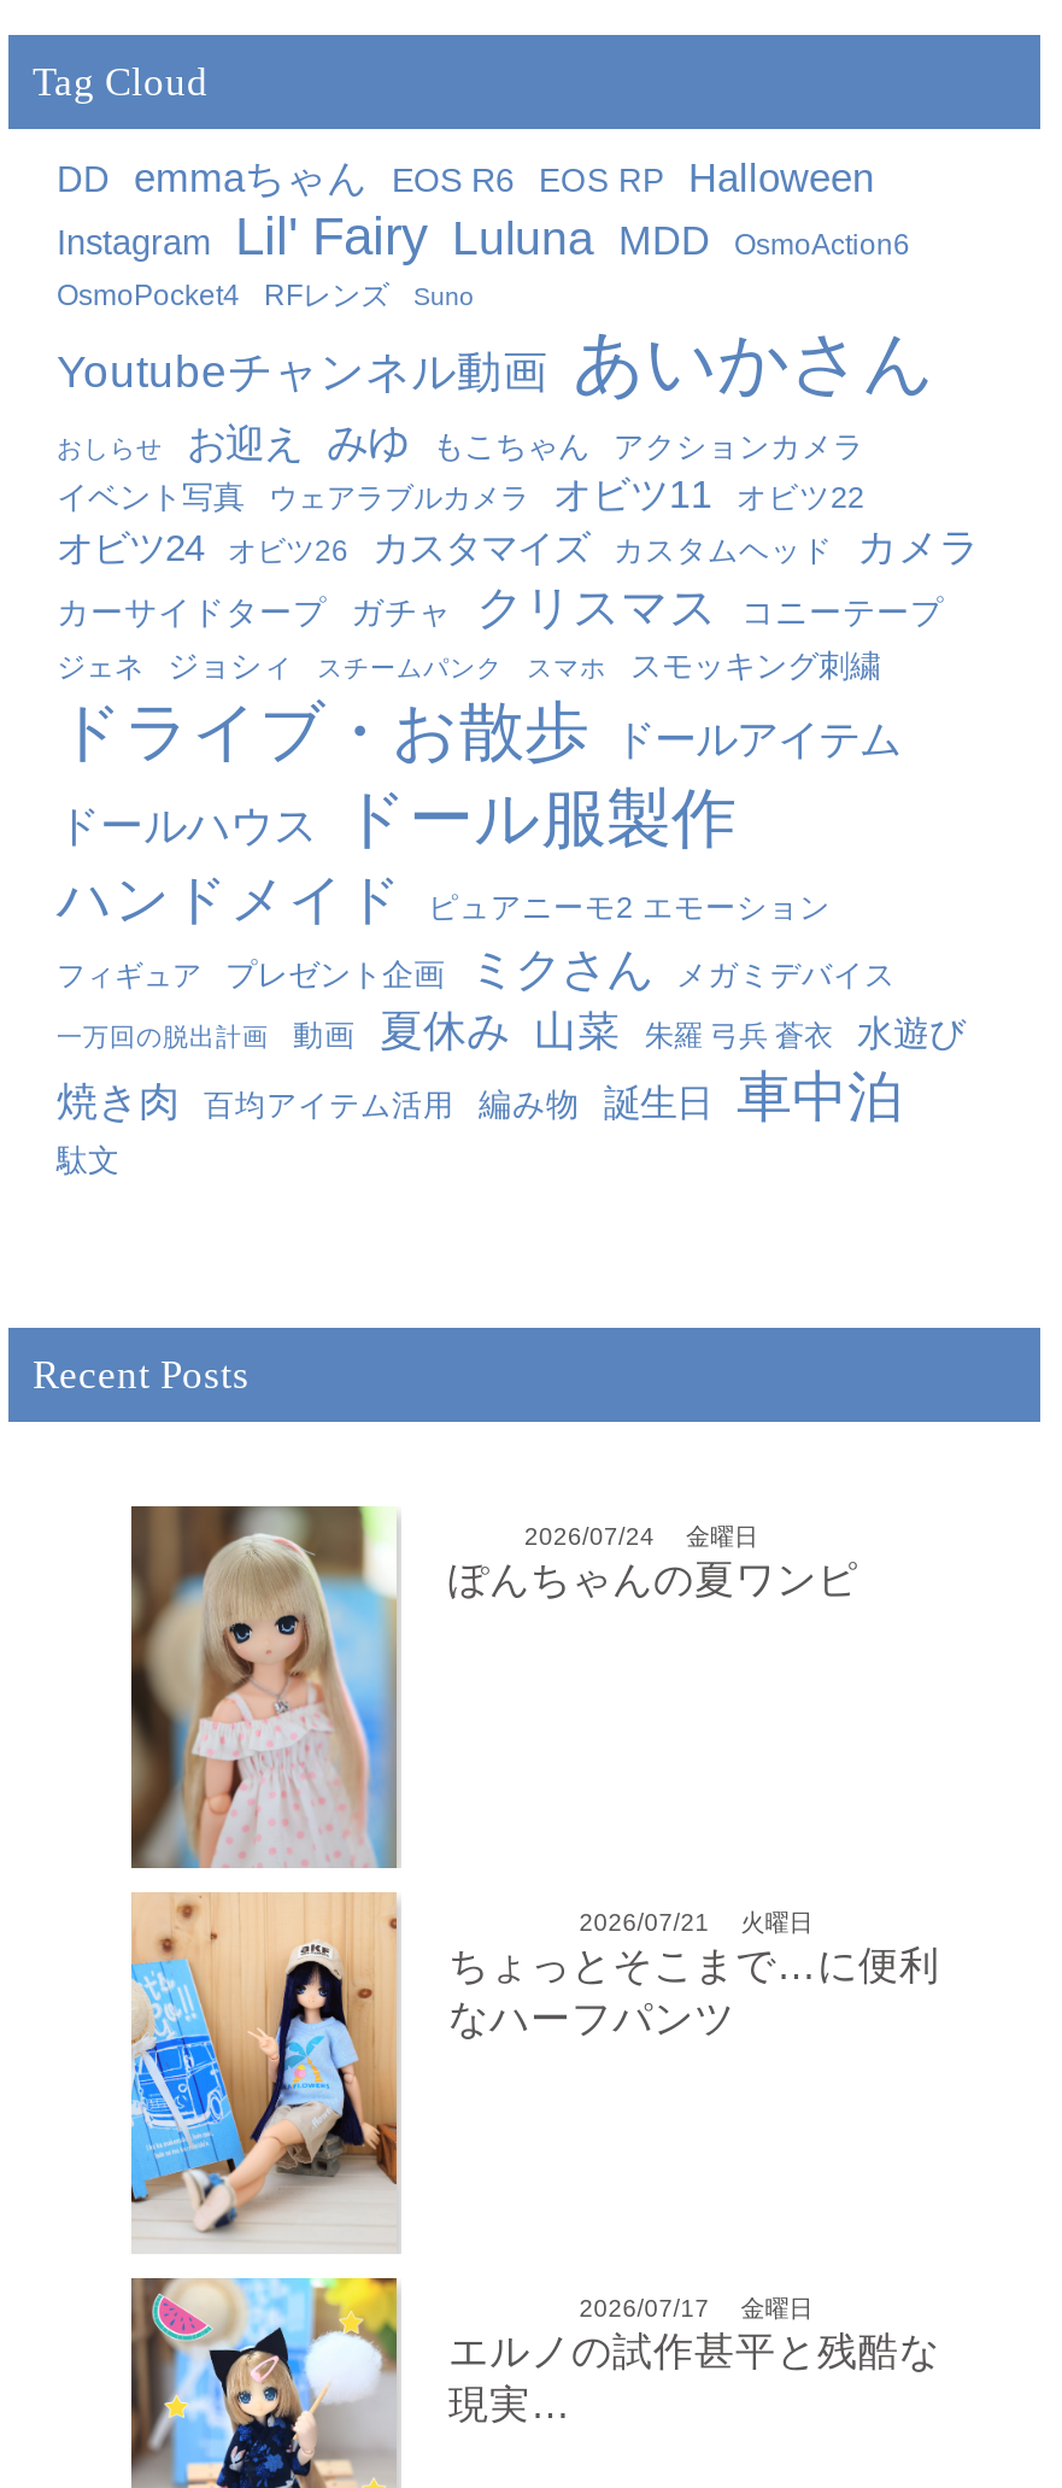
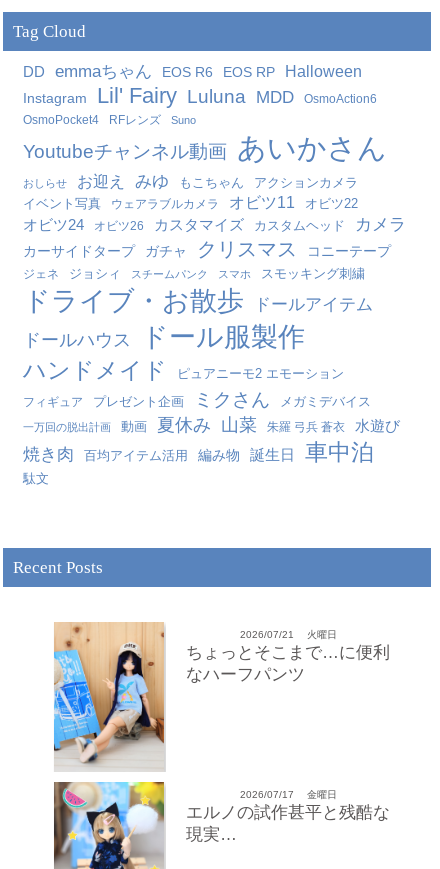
[129,1504,858,1871] [image] | 2026/07/24 | 金曜日 | ぽんちゃんの夏ワンピ -> none

